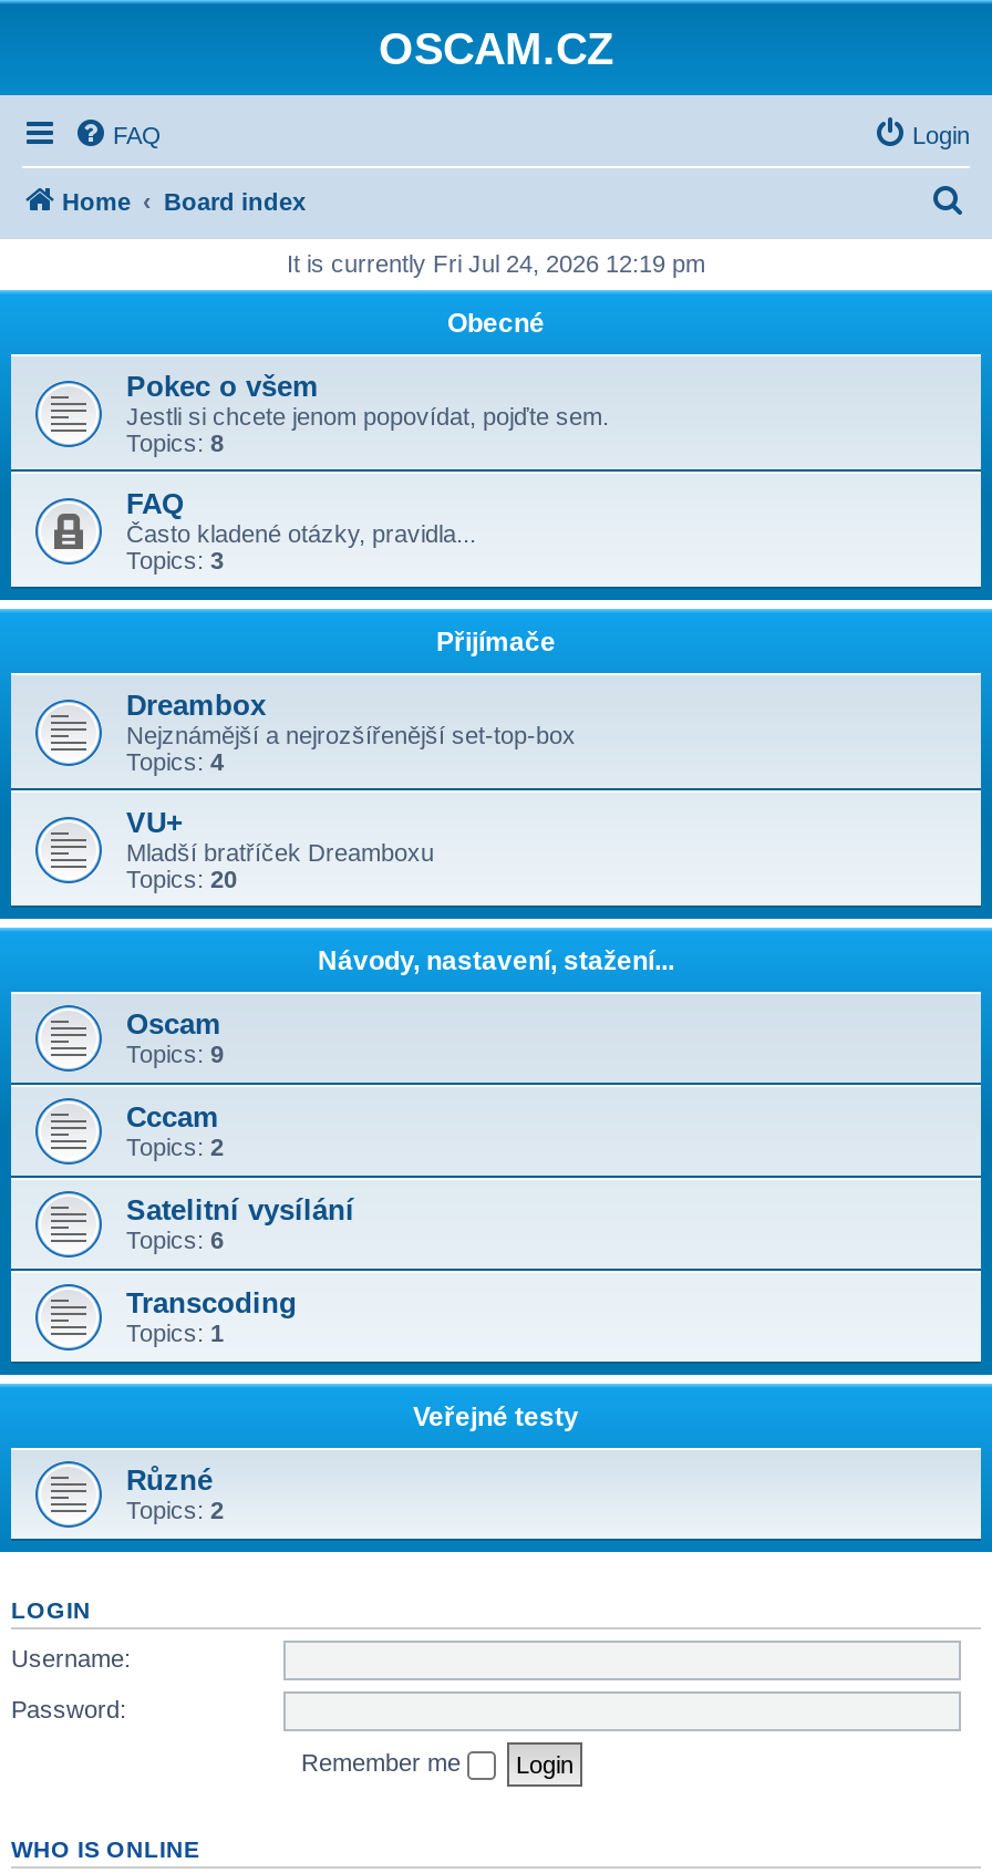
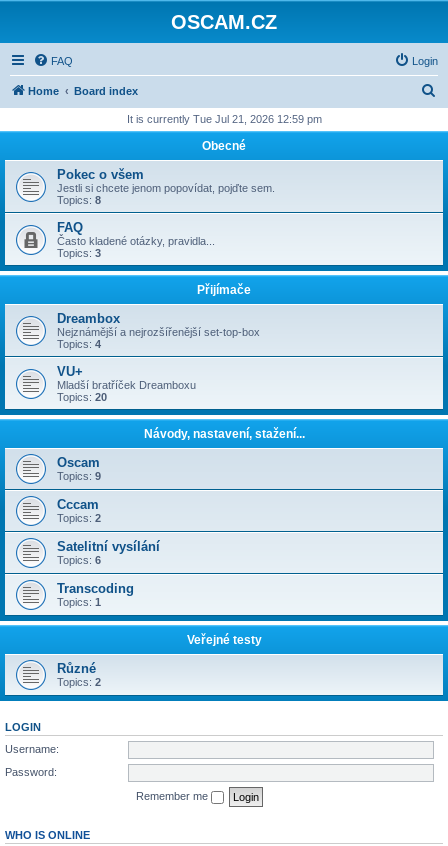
[287,250,705,277] It is currently Fri Jul 24, 2026 12:19 pm -> [126,113,321,125] It is currently Tue Jul 21, 2026 12:59 pm

